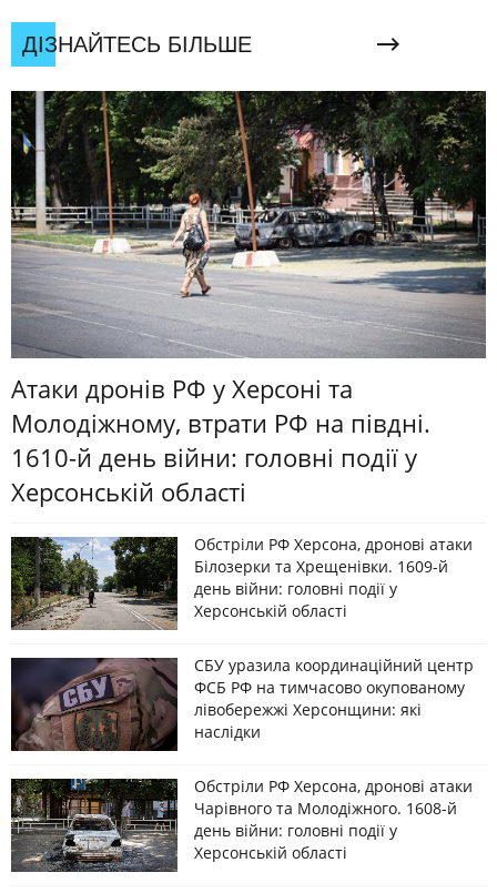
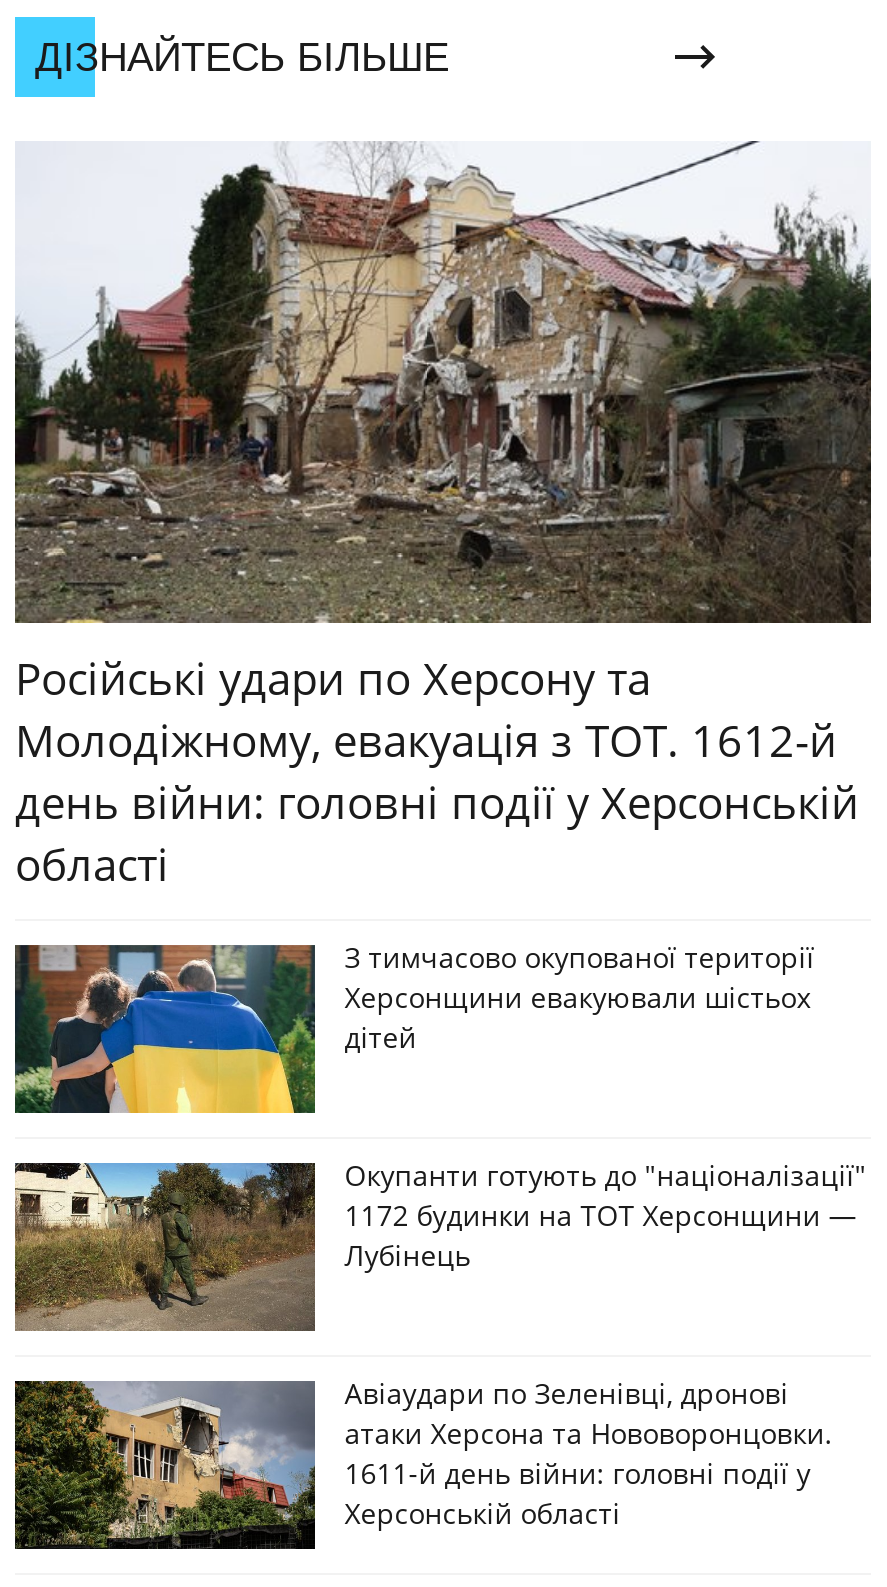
[10,90,487,508] [image] | Атаки дронів РФ у Херсоні та | Молодіжному, втрати РФ на півдні. | 1610-й день війни: головні події у | Херсонській області -> [13,139,873,892] [image] | Російські удари по Херсону та | Молодіжному, евакуація з ТОТ. 1612-й | день війни: головні події у Херсонській | області
[11,532,472,631] [image] | Обстріли РФ Херсона, дронові атаки | Білозерки та Хрещенівки. 1609-й | день війни: головні події у | Херсонській області -> [13,937,815,1115] [image] | З тимчасово окупованої території | Херсонщини евакуювали шістьох | дітей
[10,654,473,752] [image] | СБУ уразила координаційний центр | ФСБ РФ на тимчасово окупованому | лівобережжі Херсонщини: які | наслідки -> [13,1155,867,1333] [image] | Окупанти готують до "націоналізації" | 1172 будинки на ТОТ Херсонщини — | Лубінець
[11,775,472,872] [image] | Обстріли РФ Херсона, дронові атаки | Чарівного та Молодіжного. 1608-й | день війни: головні події у -> [15,1374,833,1549] [image] | Авіаудари по Зеленівці, дронові | атаки Херсона та Нововоронцовки. | 1611-й день війни: головні події у

